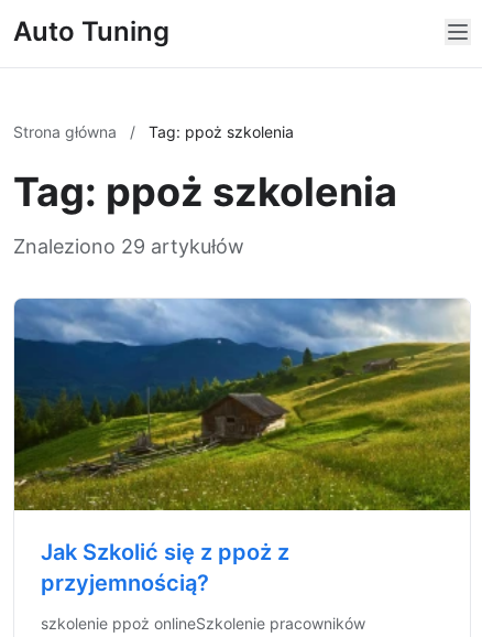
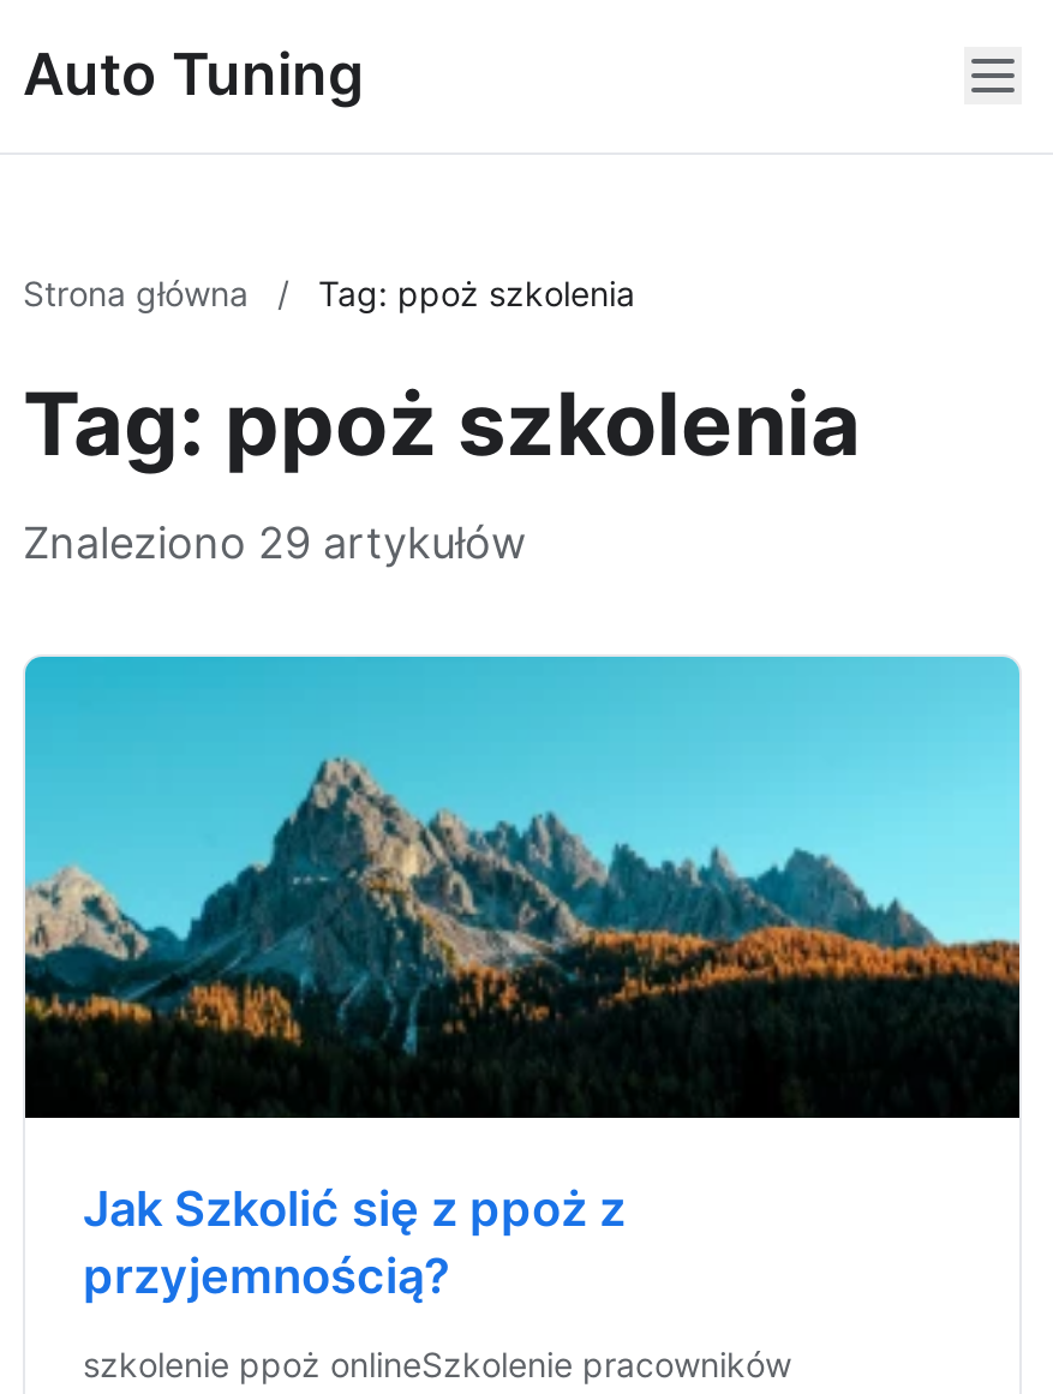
[13,299,471,511] [image] -> [23,657,1022,1120] [image]

